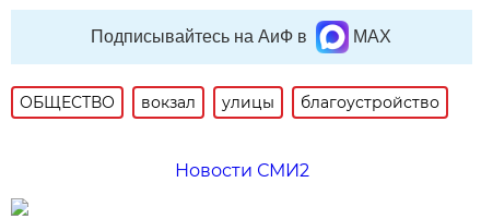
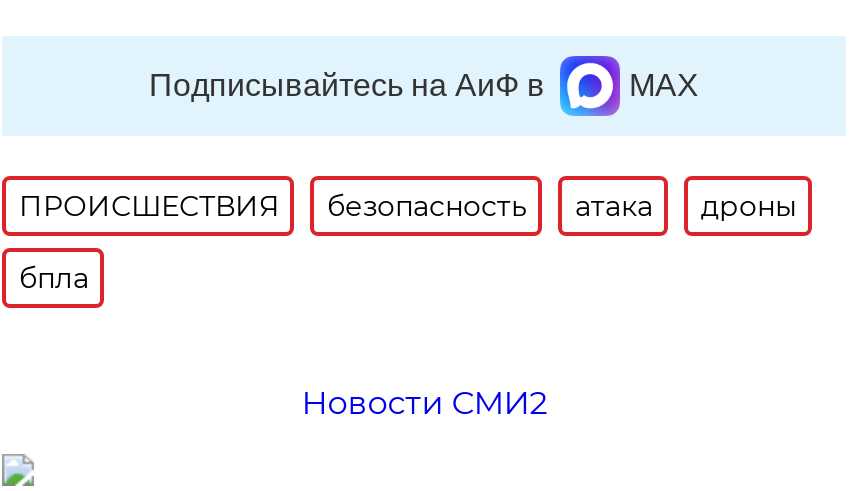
[20,92,440,112] ОБЩЕСТВО | вокзал | улицы | благоустройство -> [19,188,797,296] ПРОИСШЕСТВИЯ | безопасность | атака | дроны | бпла

